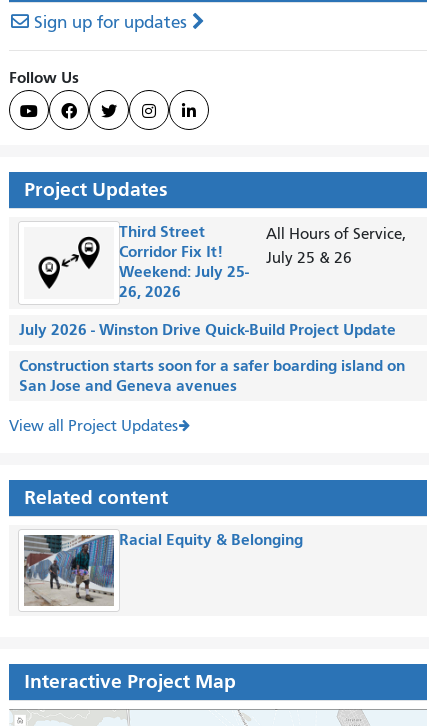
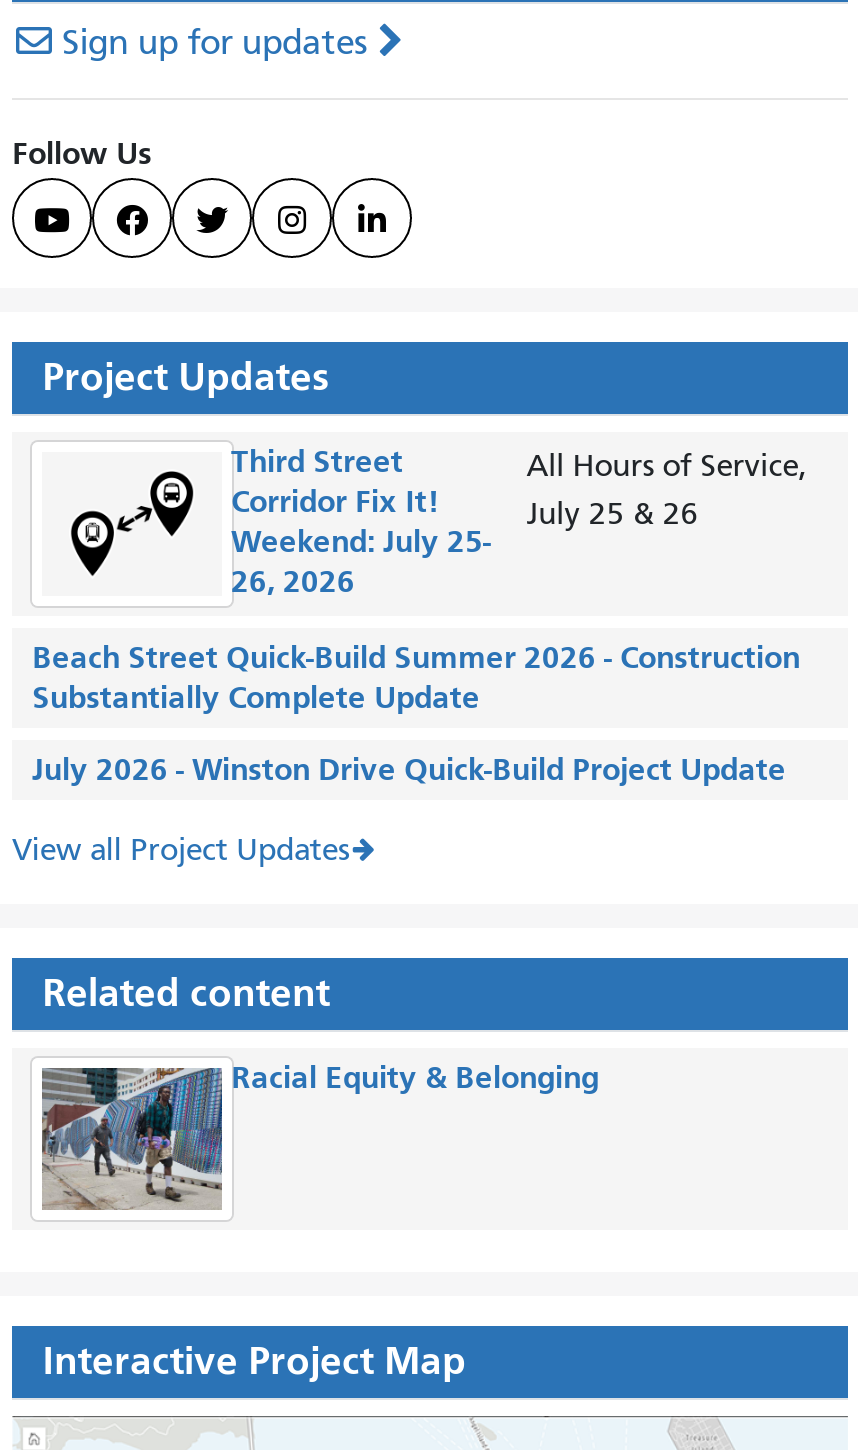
none -> [32,637,800,715] Beach Street Quick-Build Summer 2026 - Construction | Substantially Complete Update
moved [19,320,396,339] -> [32,749,786,787]: July 2026 - Winston Drive Quick-Build Project Update
[19,356,405,395] Construction starts soon for a safer boarding island on | San Jose and Geneva avenues -> none

